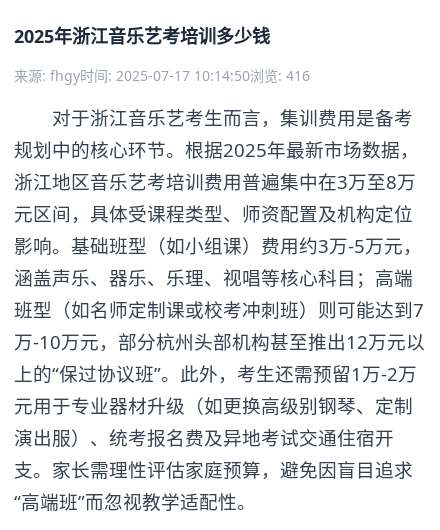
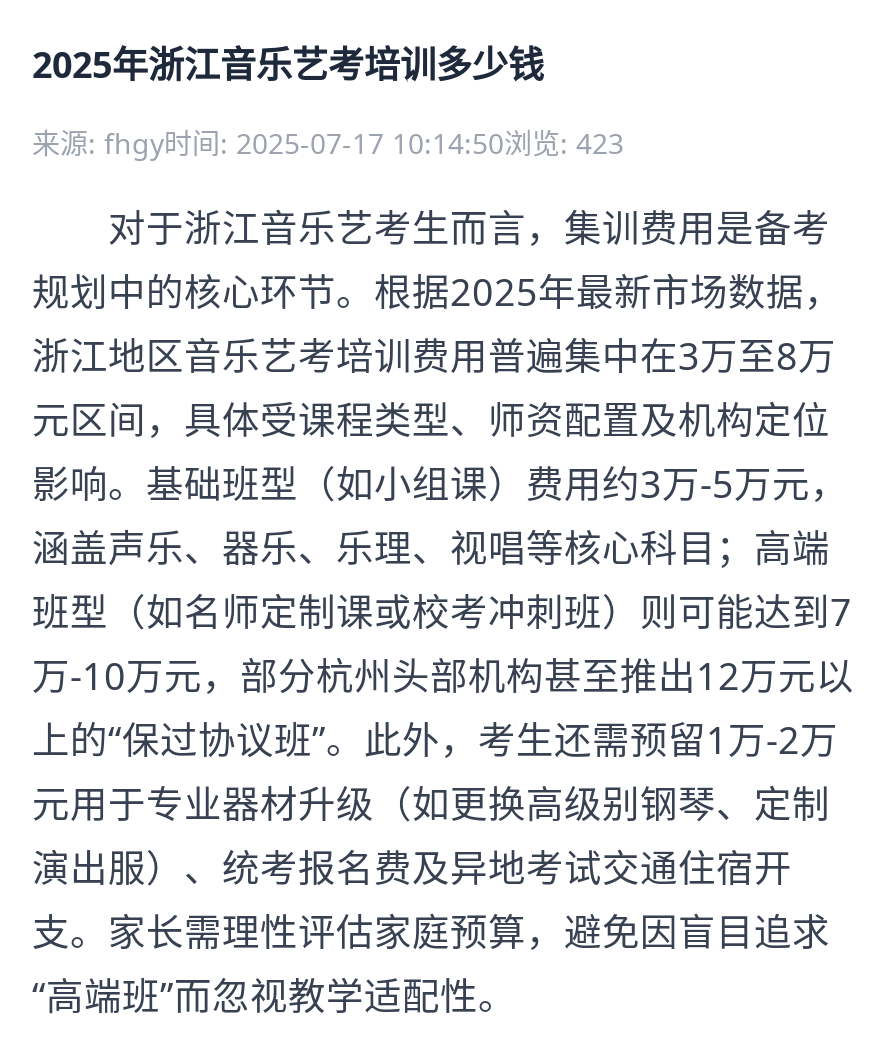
[14,66,310,85] 来源: fhgy时间: 2025-07-17 10:14:50浏览: 416 -> [32,124,624,162] 来源: fhgy时间: 2025-07-17 10:14:50浏览: 423

